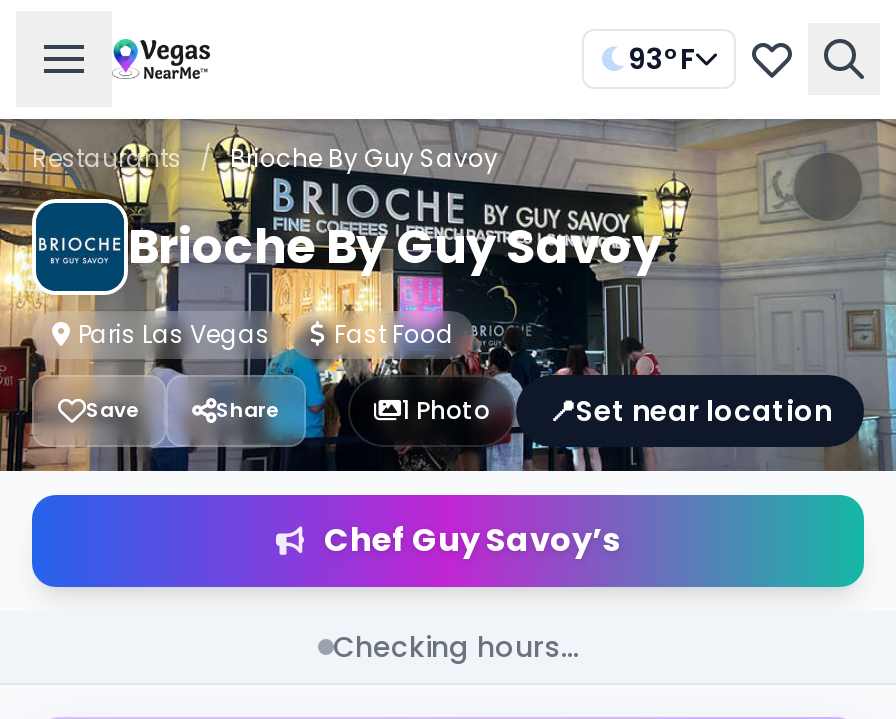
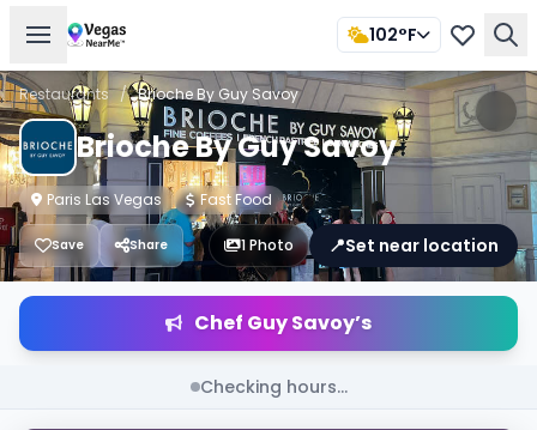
[628,39,696,79] 93°F -> [369,23,417,47] 102°F

